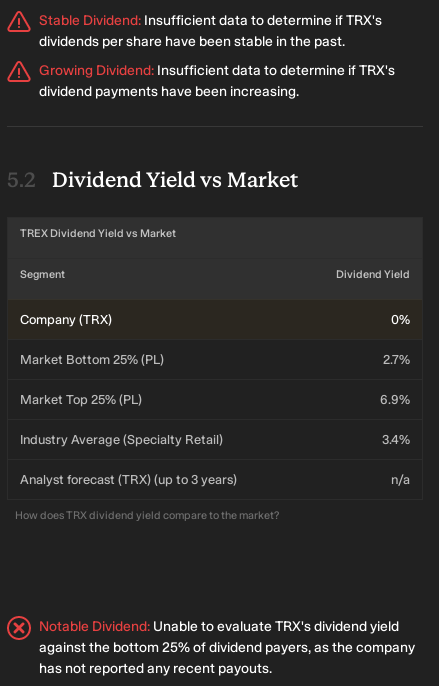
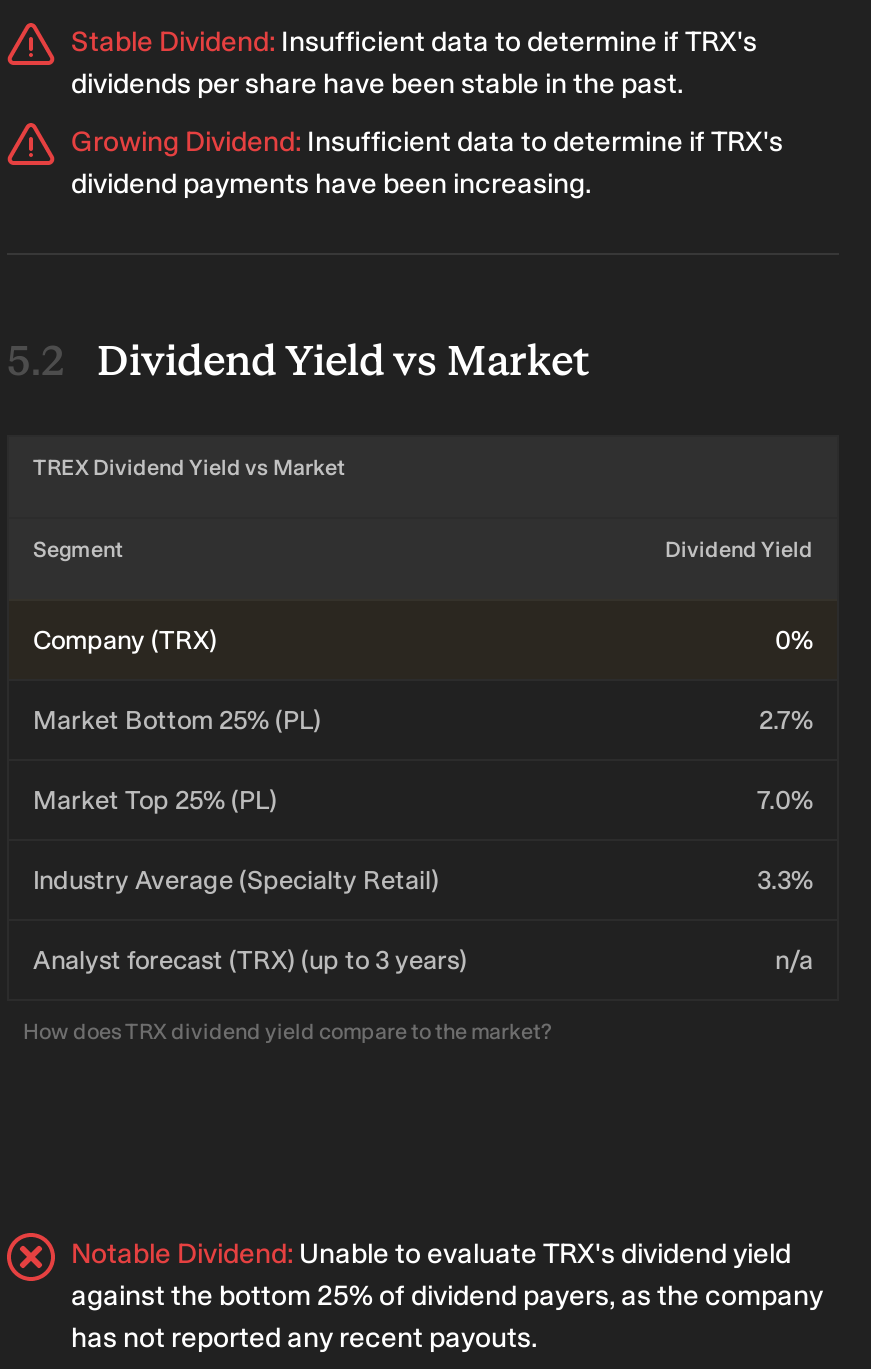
[380,392,410,407] 6.9% -> [757,785,813,815] 7.0%
[382,432,410,447] 3.4% -> [757,865,813,895] 3.3%

